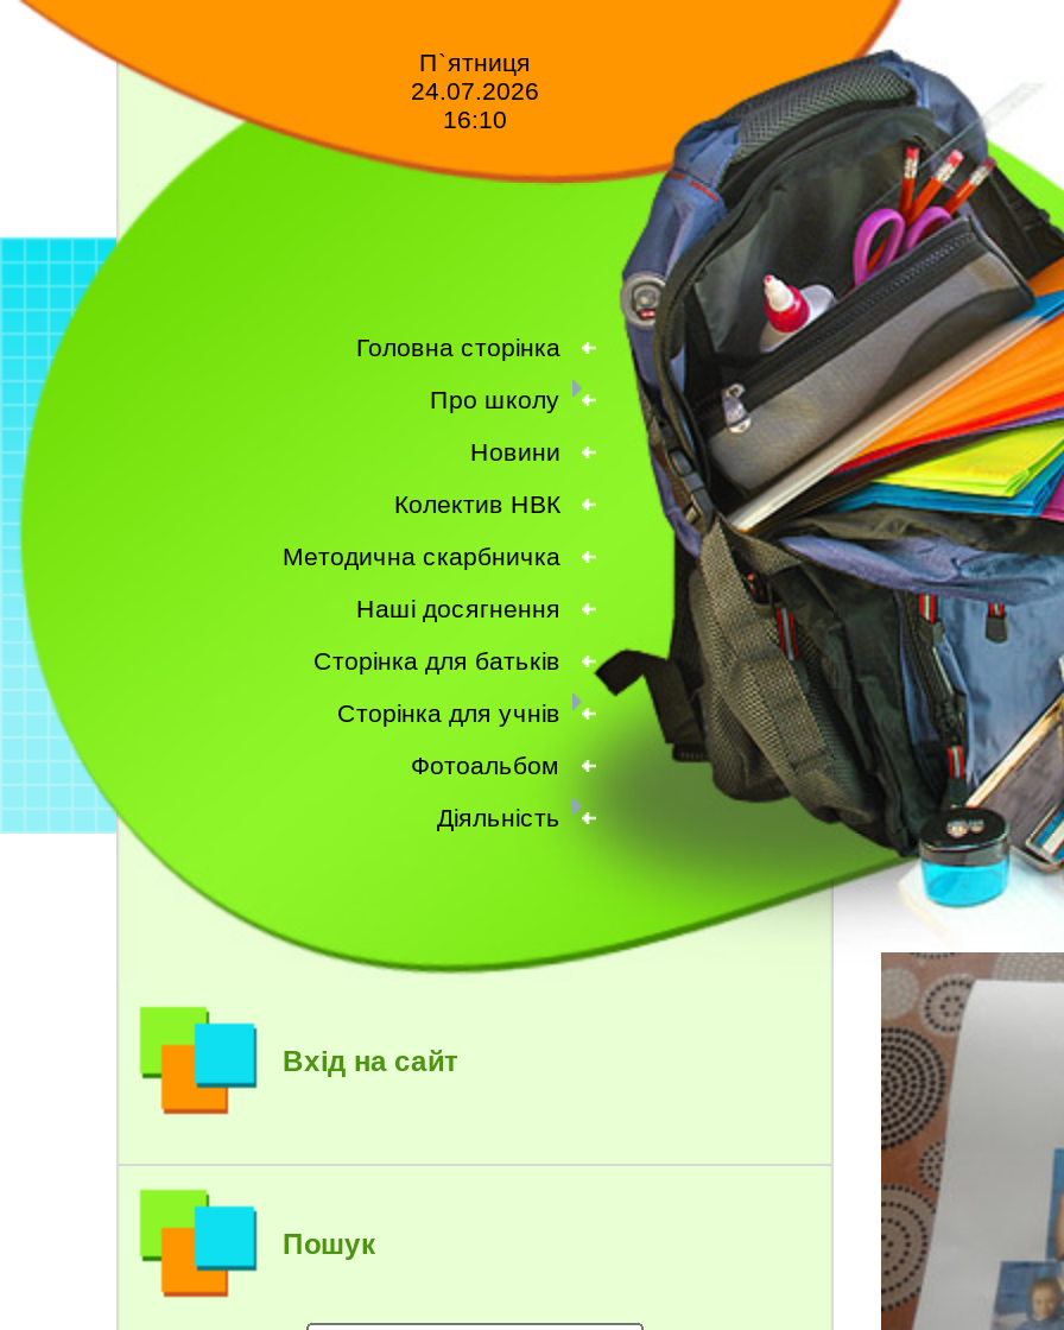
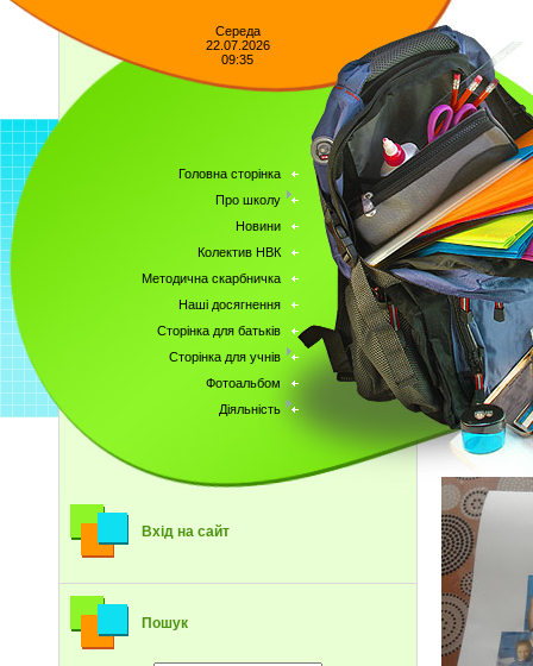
[411,47,539,133] П`ятниця | 24.07.2026 | 16:10 -> [206,24,270,67] Середа | 22.07.2026 | 09:35

